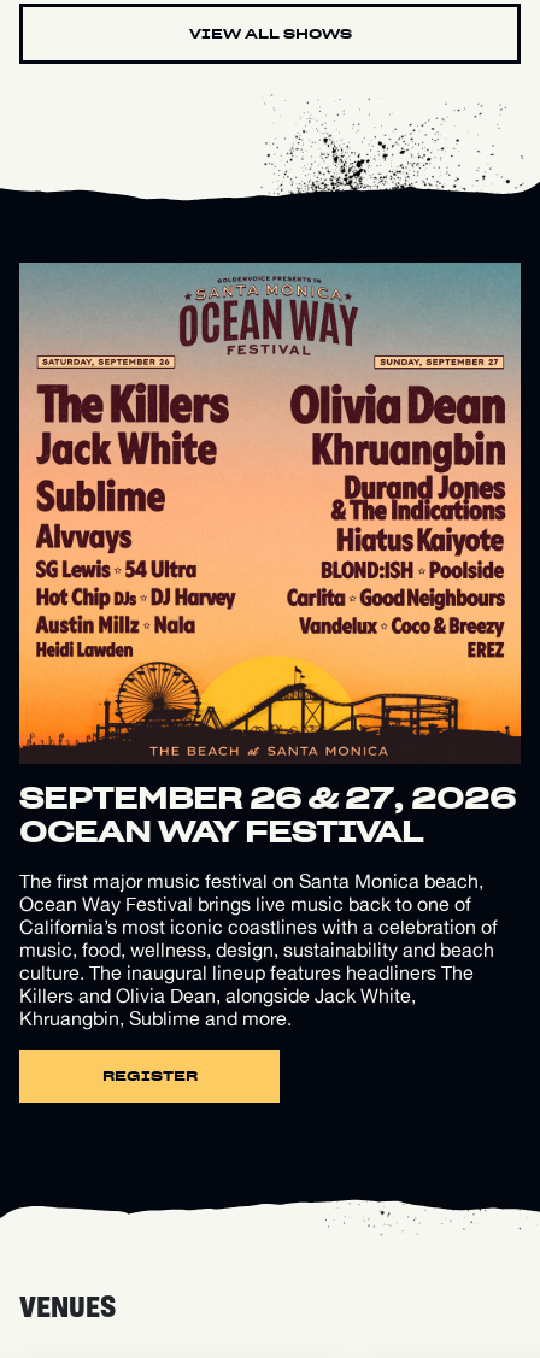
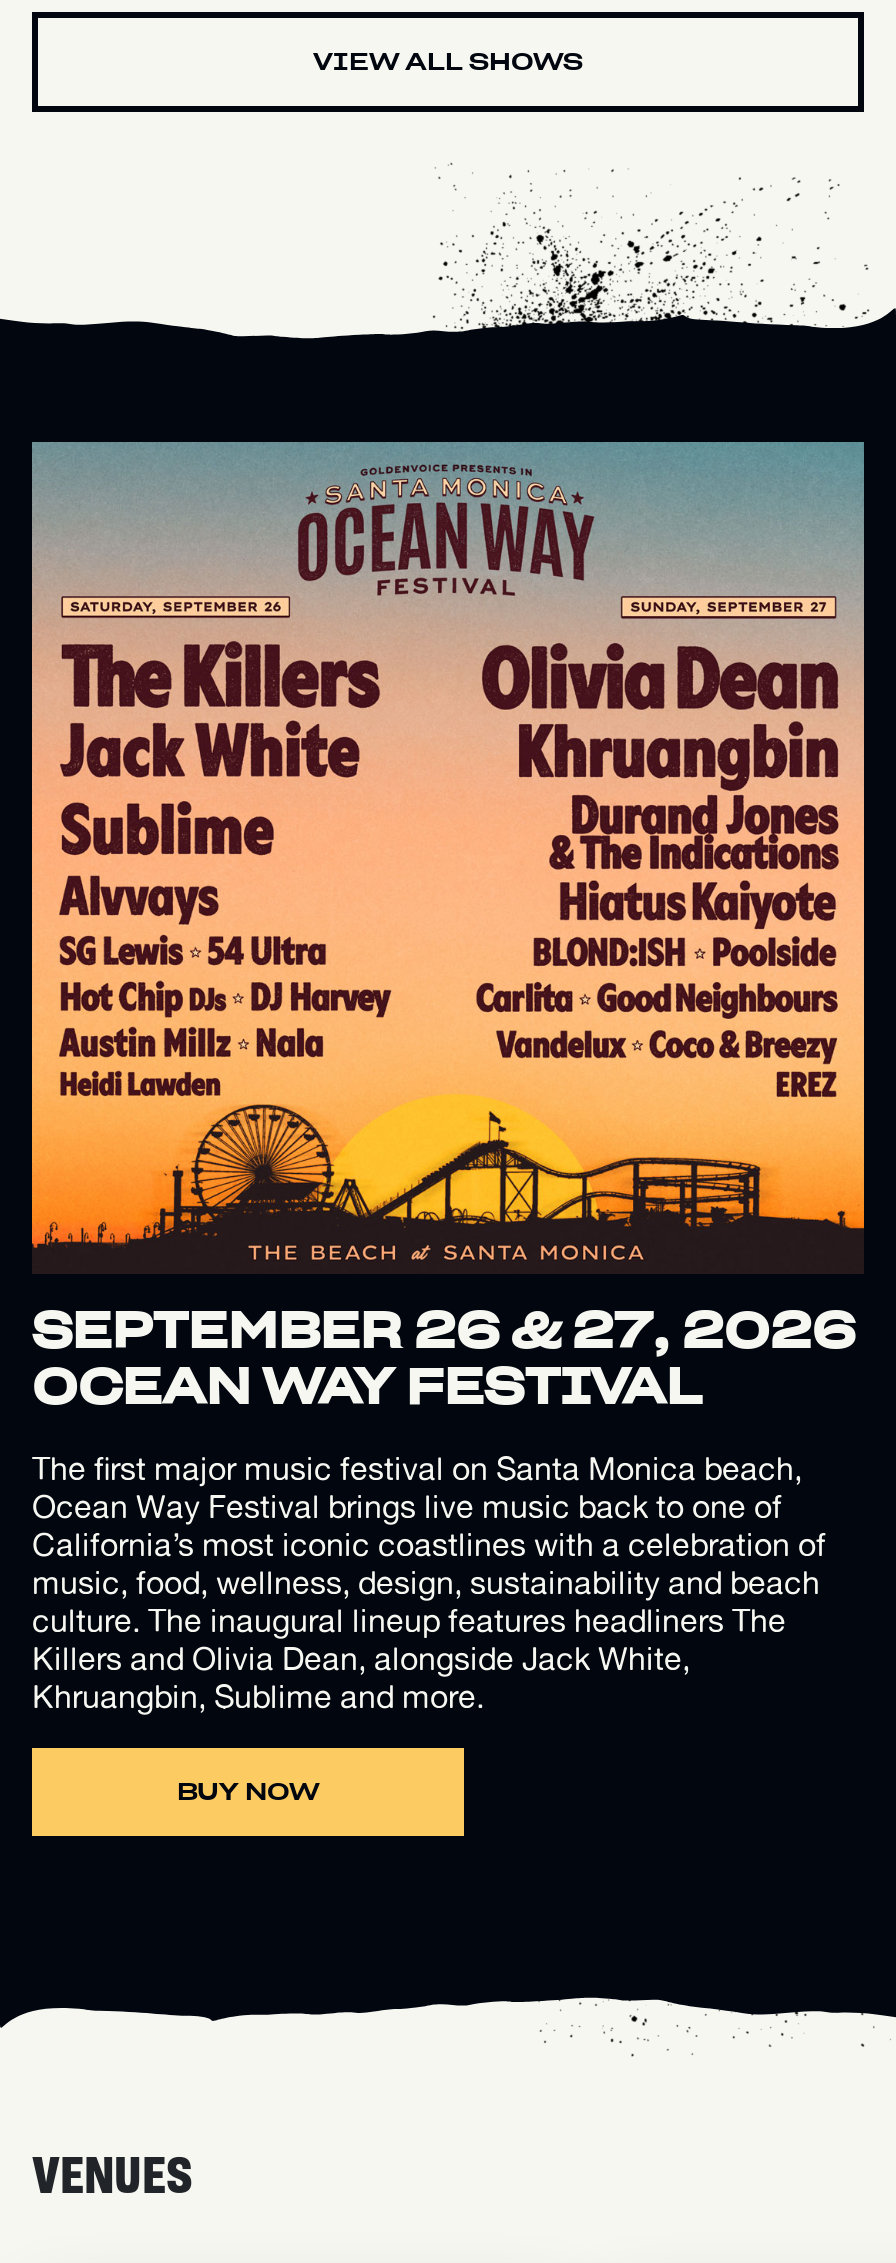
[102,1069,197,1083] REGISTER -> [177,1780,319,1804] BUY NOW

